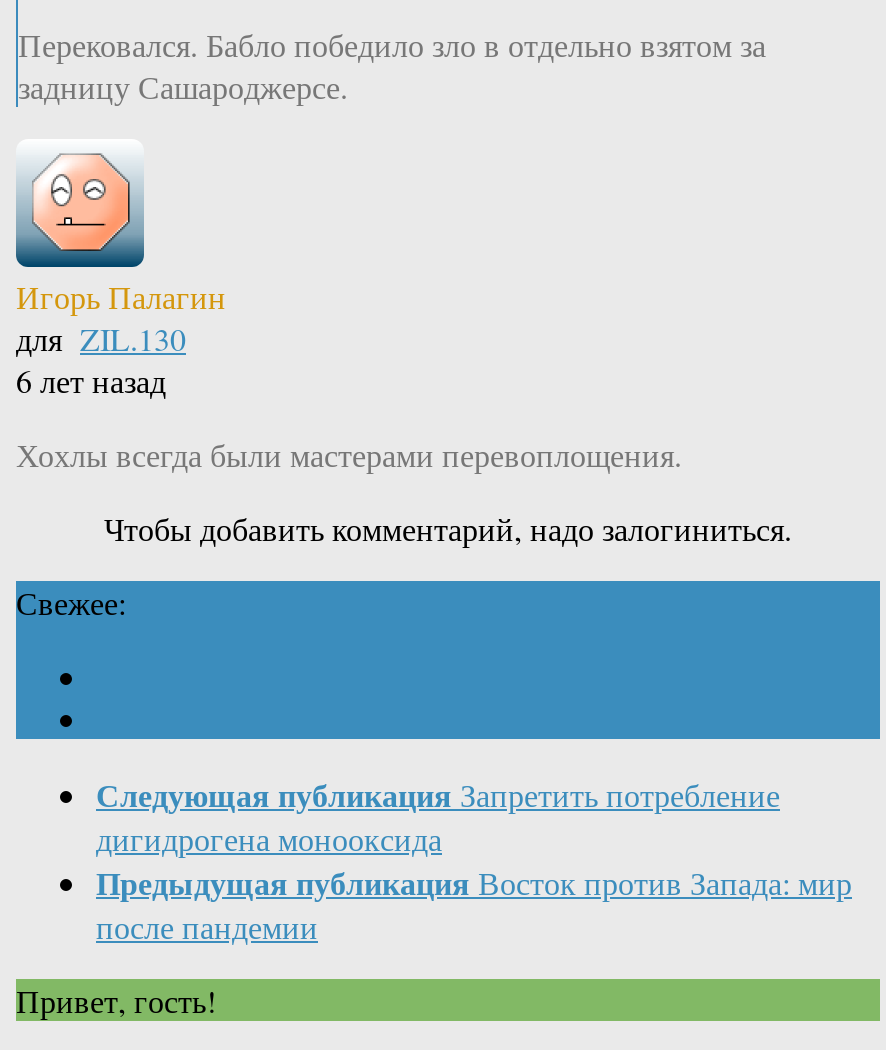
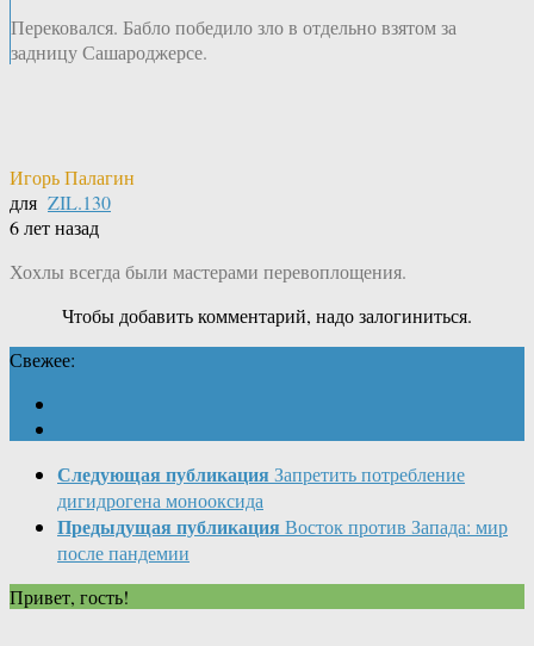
[14,153,146,269] [image] -> none

